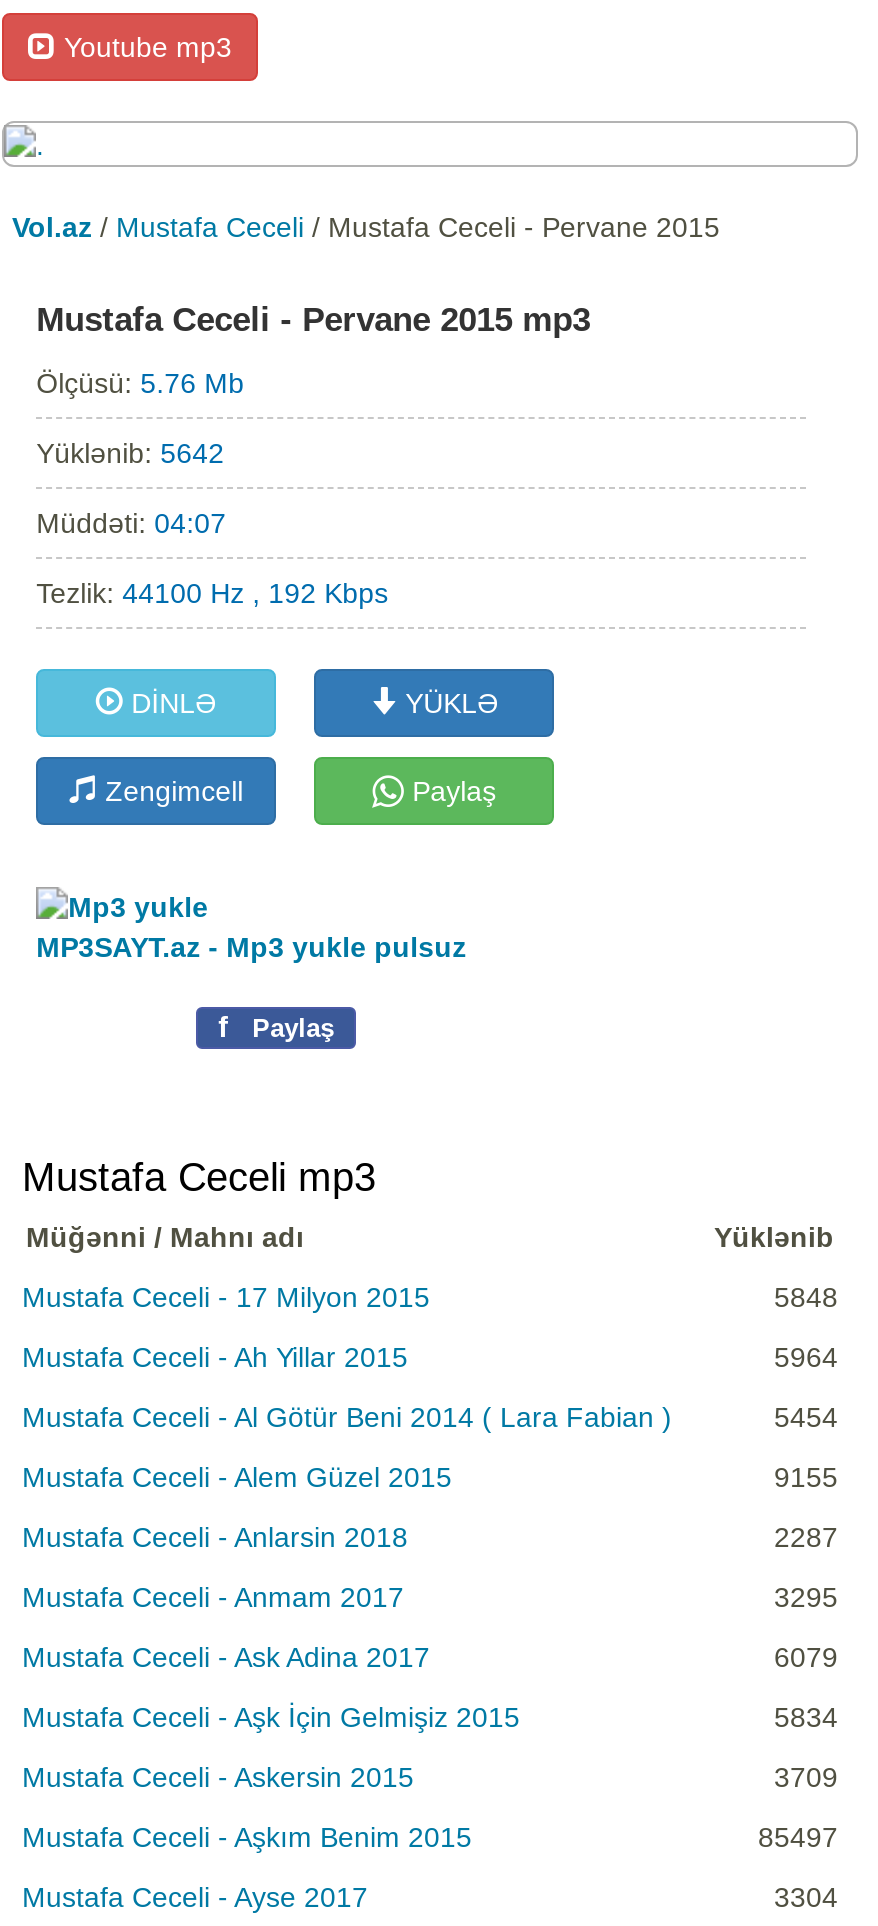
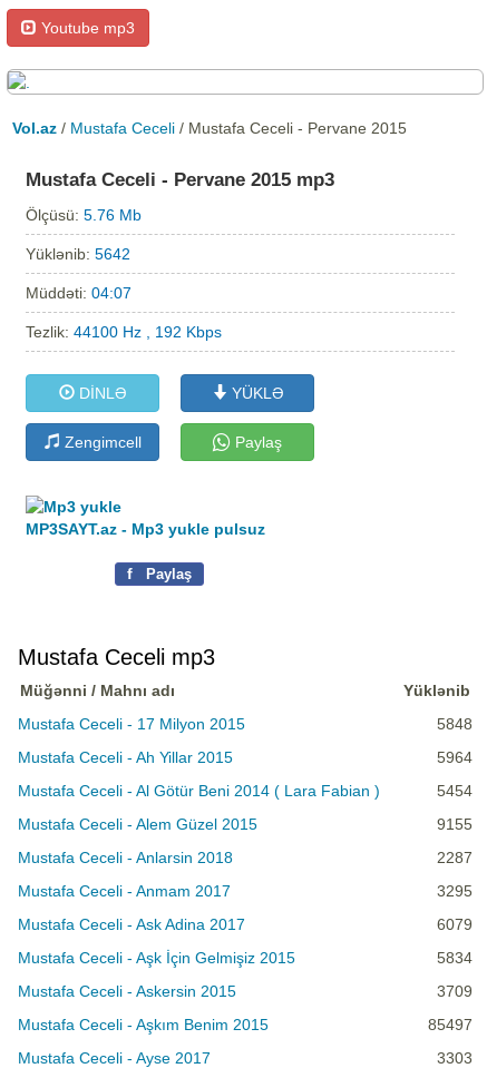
[774,1881,838,1913] 3304 -> [437,1049,473,1067] 3303

